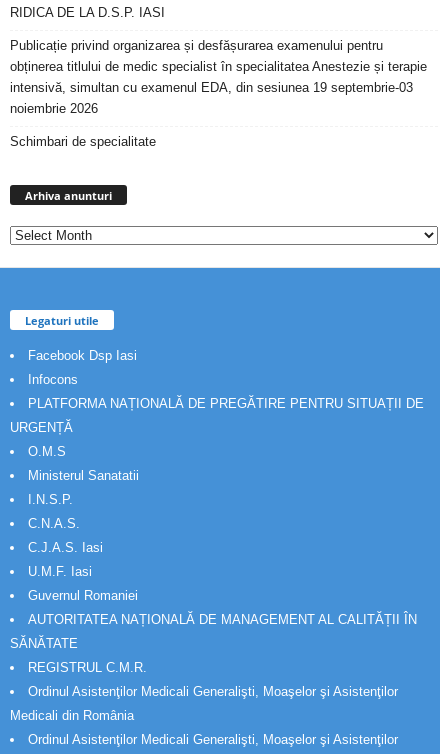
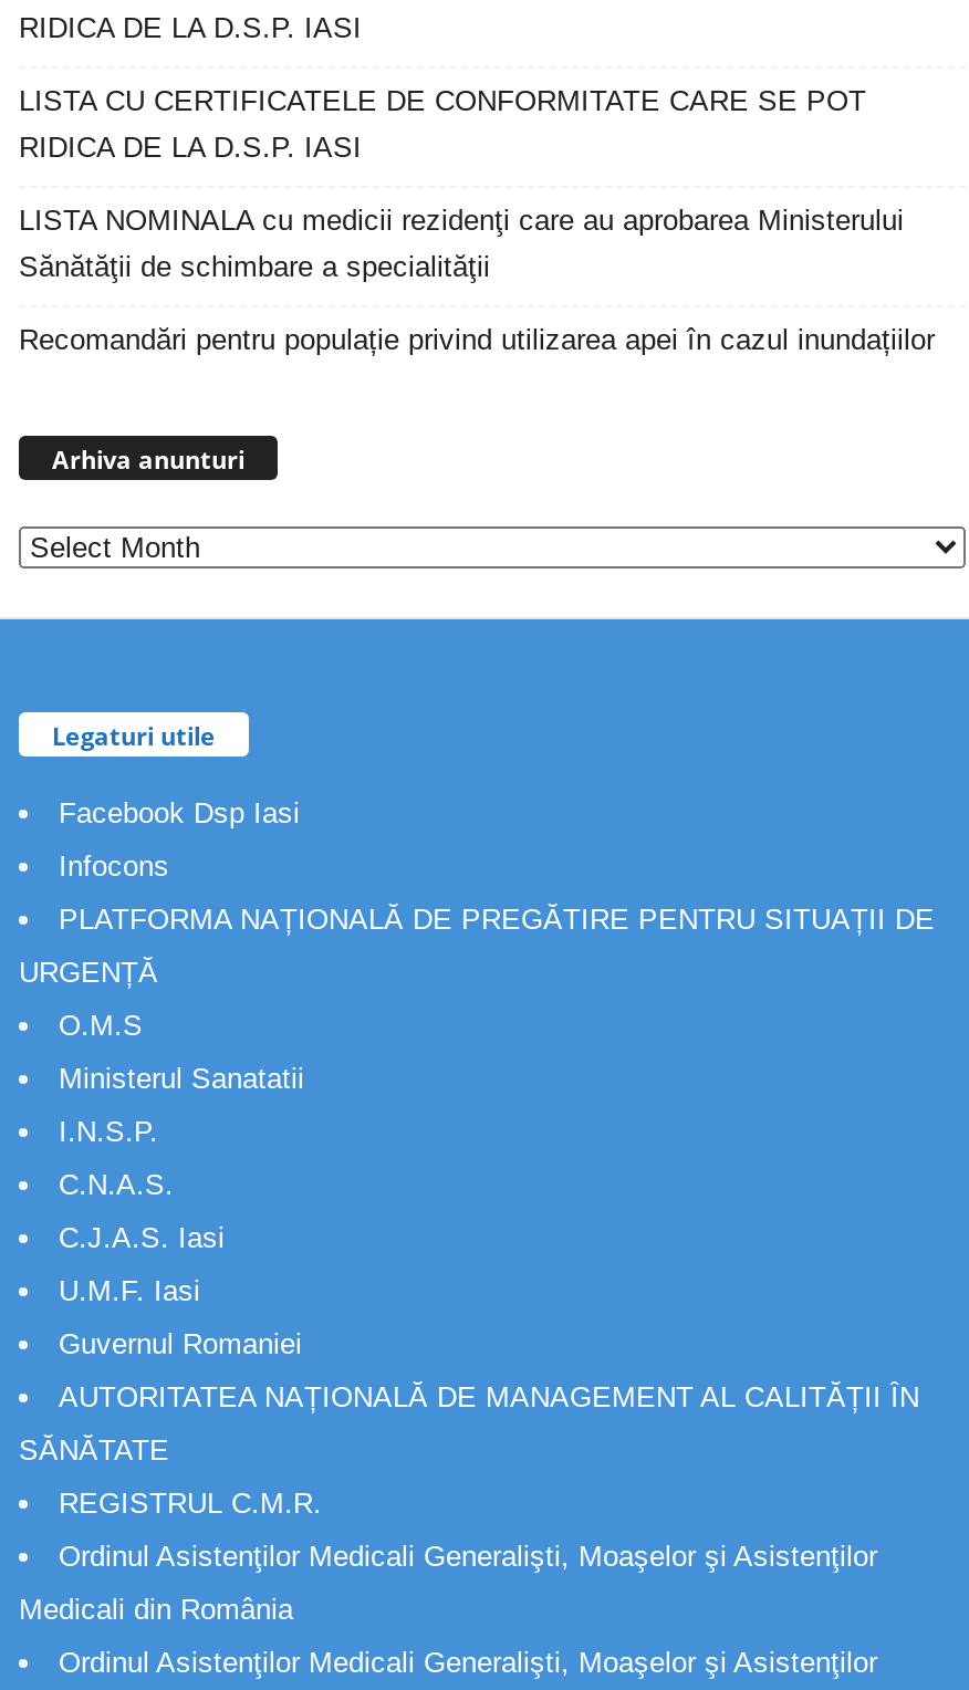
[10,38,427,149] Publicație privind organizarea și desfășurarea examenului pentru | obținerea titlului de medic specialist în specialitatea Anestezie și terapie | intensivă, simultan cu examenul EDA, din sesiunea 19 septembrie-03 | noiembrie 2026 | Schimbari de specialitate -> [19,83,935,355] LISTA CU CERTIFICATELE DE CONFORMITATE CARE SE POT | RIDICA DE LA D.S.P. IASI | LISTA NOMINALA cu medicii rezidenţi care au aprobarea Ministerului | Sănătăţii de schimbare a specialităţii | Recomandări pentru populație privind utilizarea apei în cazul inundațiilor

